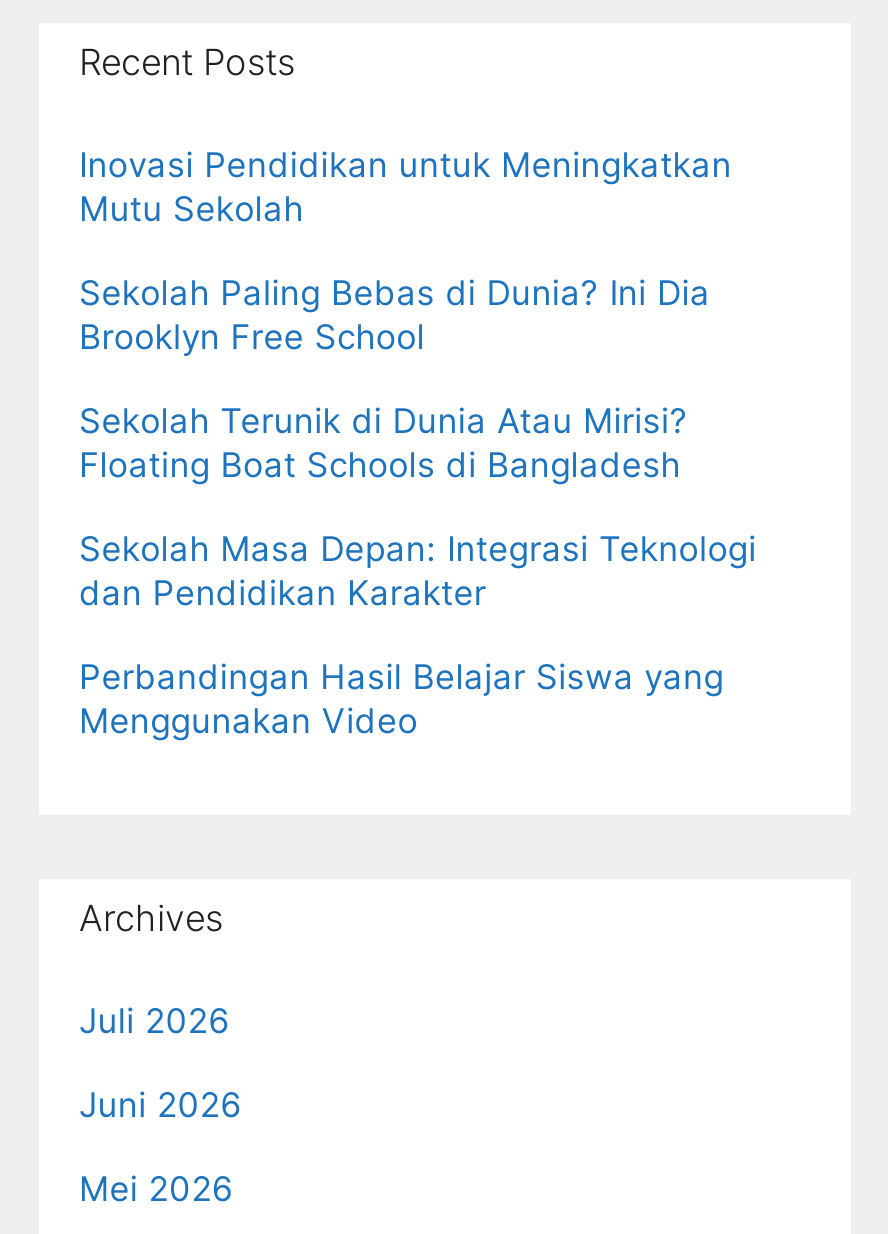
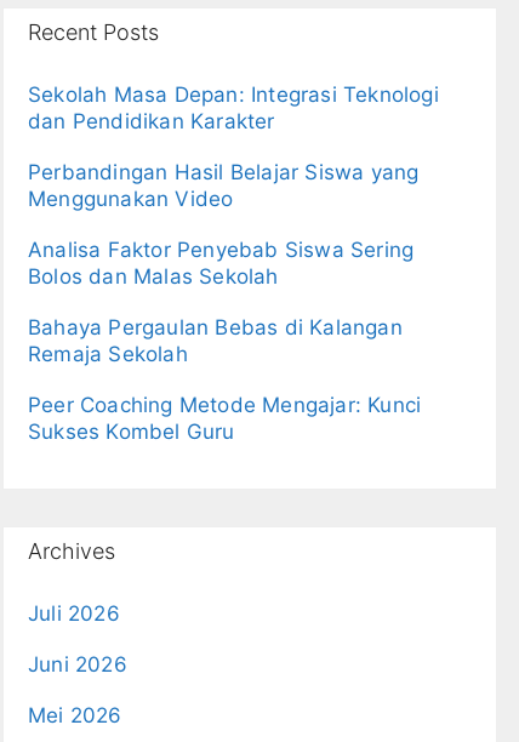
[79,144,732,484] Inovasi Pendidikan untuk Meningkatkan | Mutu Sekolah | Sekolah Paling Bebas di Dunia? Ini Dia | Brooklyn Free School | Sekolah Terunik di Dunia Atau Mirisi? | Floating Boat Schools di Bangladesh -> none
moved [79,528,757,740] -> [28,82,439,210]: Sekolah Masa Depan: Integrasi Teknologi | dan Pendidikan Karakter | Perbandingan Hasil Belajar Siswa yang | Menggunakan Video
none -> [28,237,421,443] Analisa Faktor Penyebab Siswa Sering | Bolos dan Malas Sekolah | Bahaya Pergaulan Bebas di Kalangan | Remaja Sekolah | Peer Coaching Metode Mengajar: Kunci | Sukses Kombel Guru

